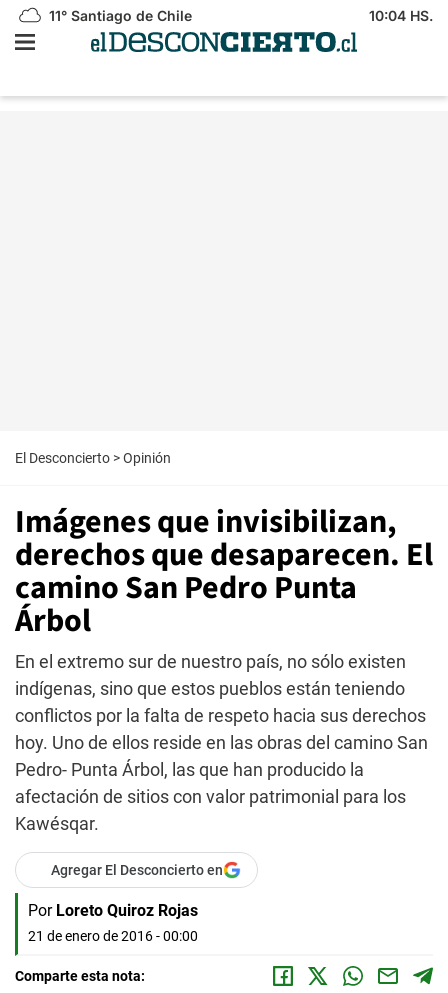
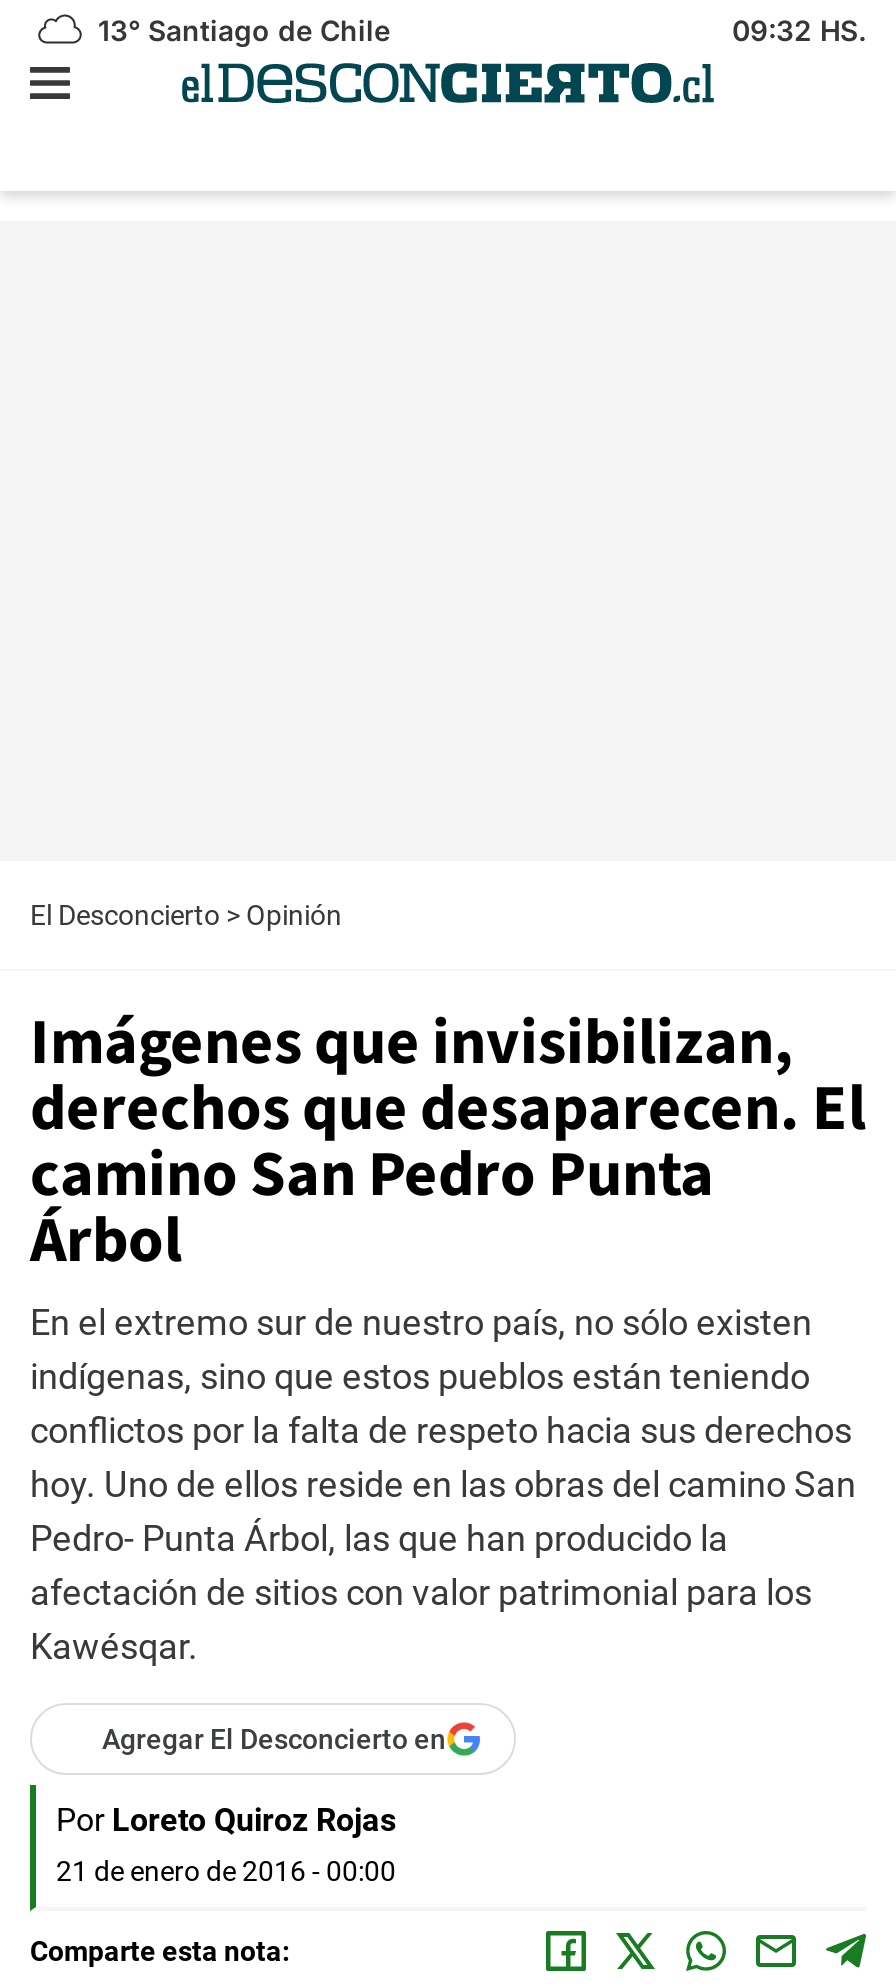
[45,7,192,24] 11° Santiago de Chile -> [90,13,390,47] 13° Santiago de Chile
[369,7,433,24] 10:04 HS. -> [732,13,866,47] 09:32 HS.

